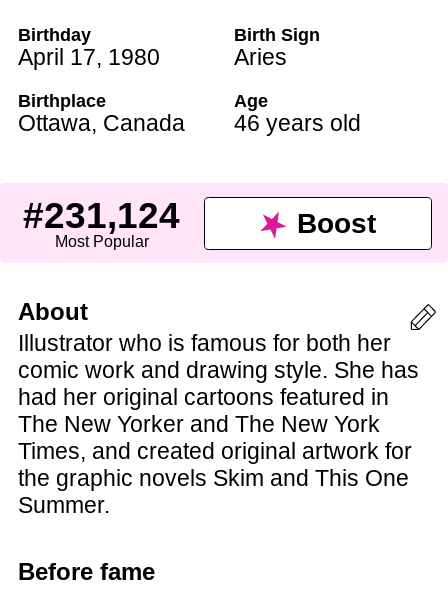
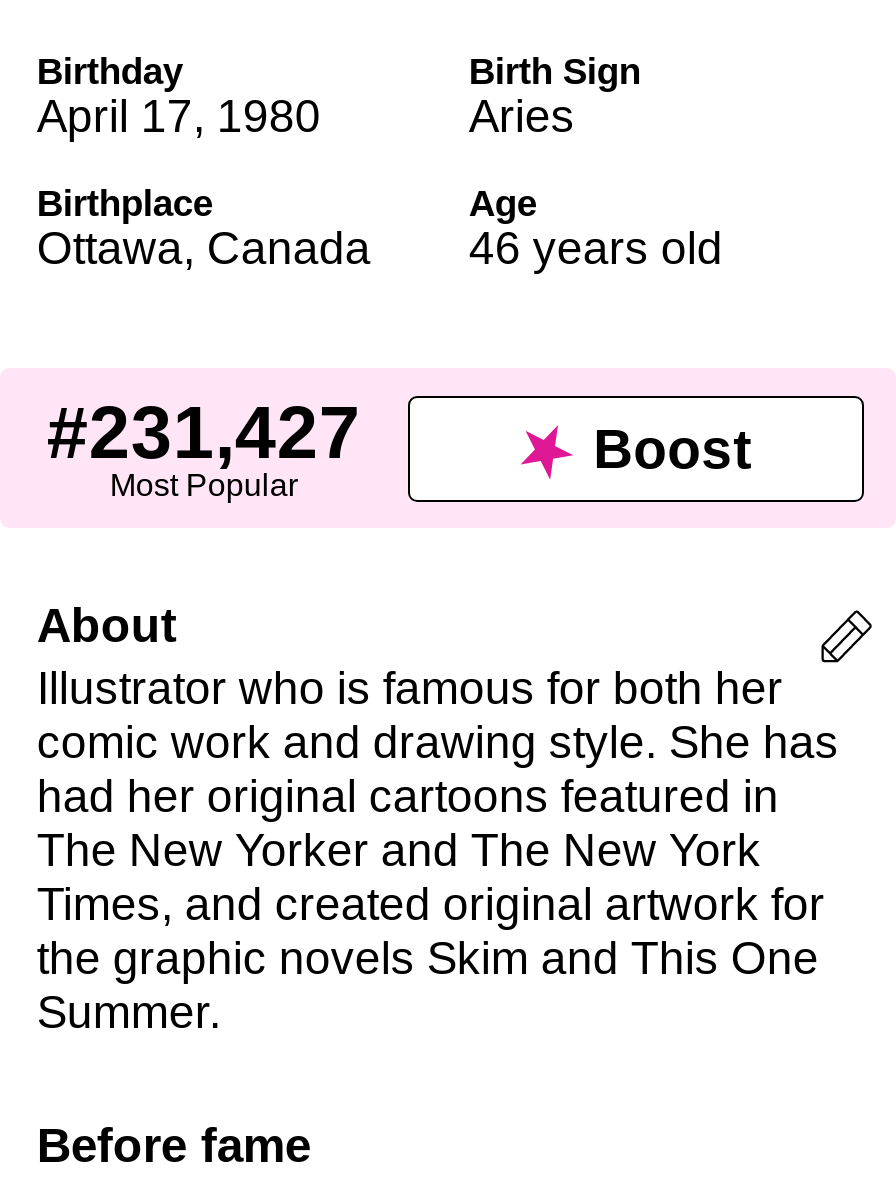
[23,194,180,235] #231,124 -> [47,391,361,473] #231,427

